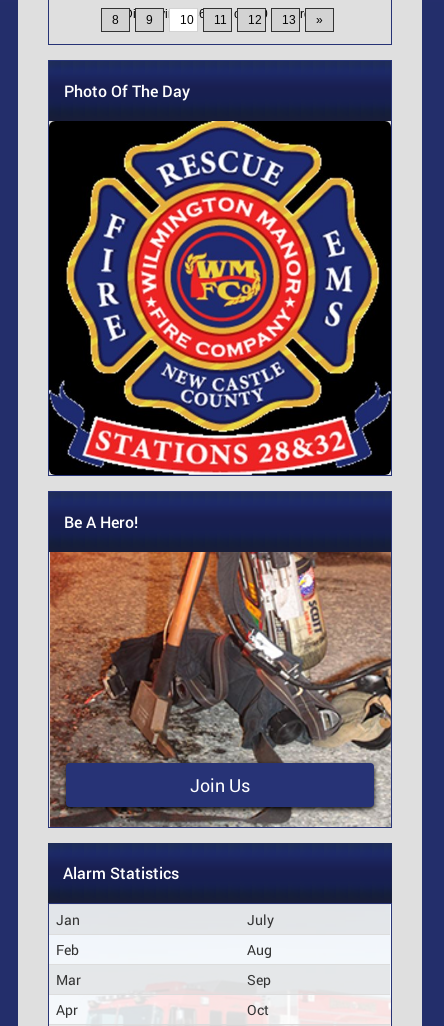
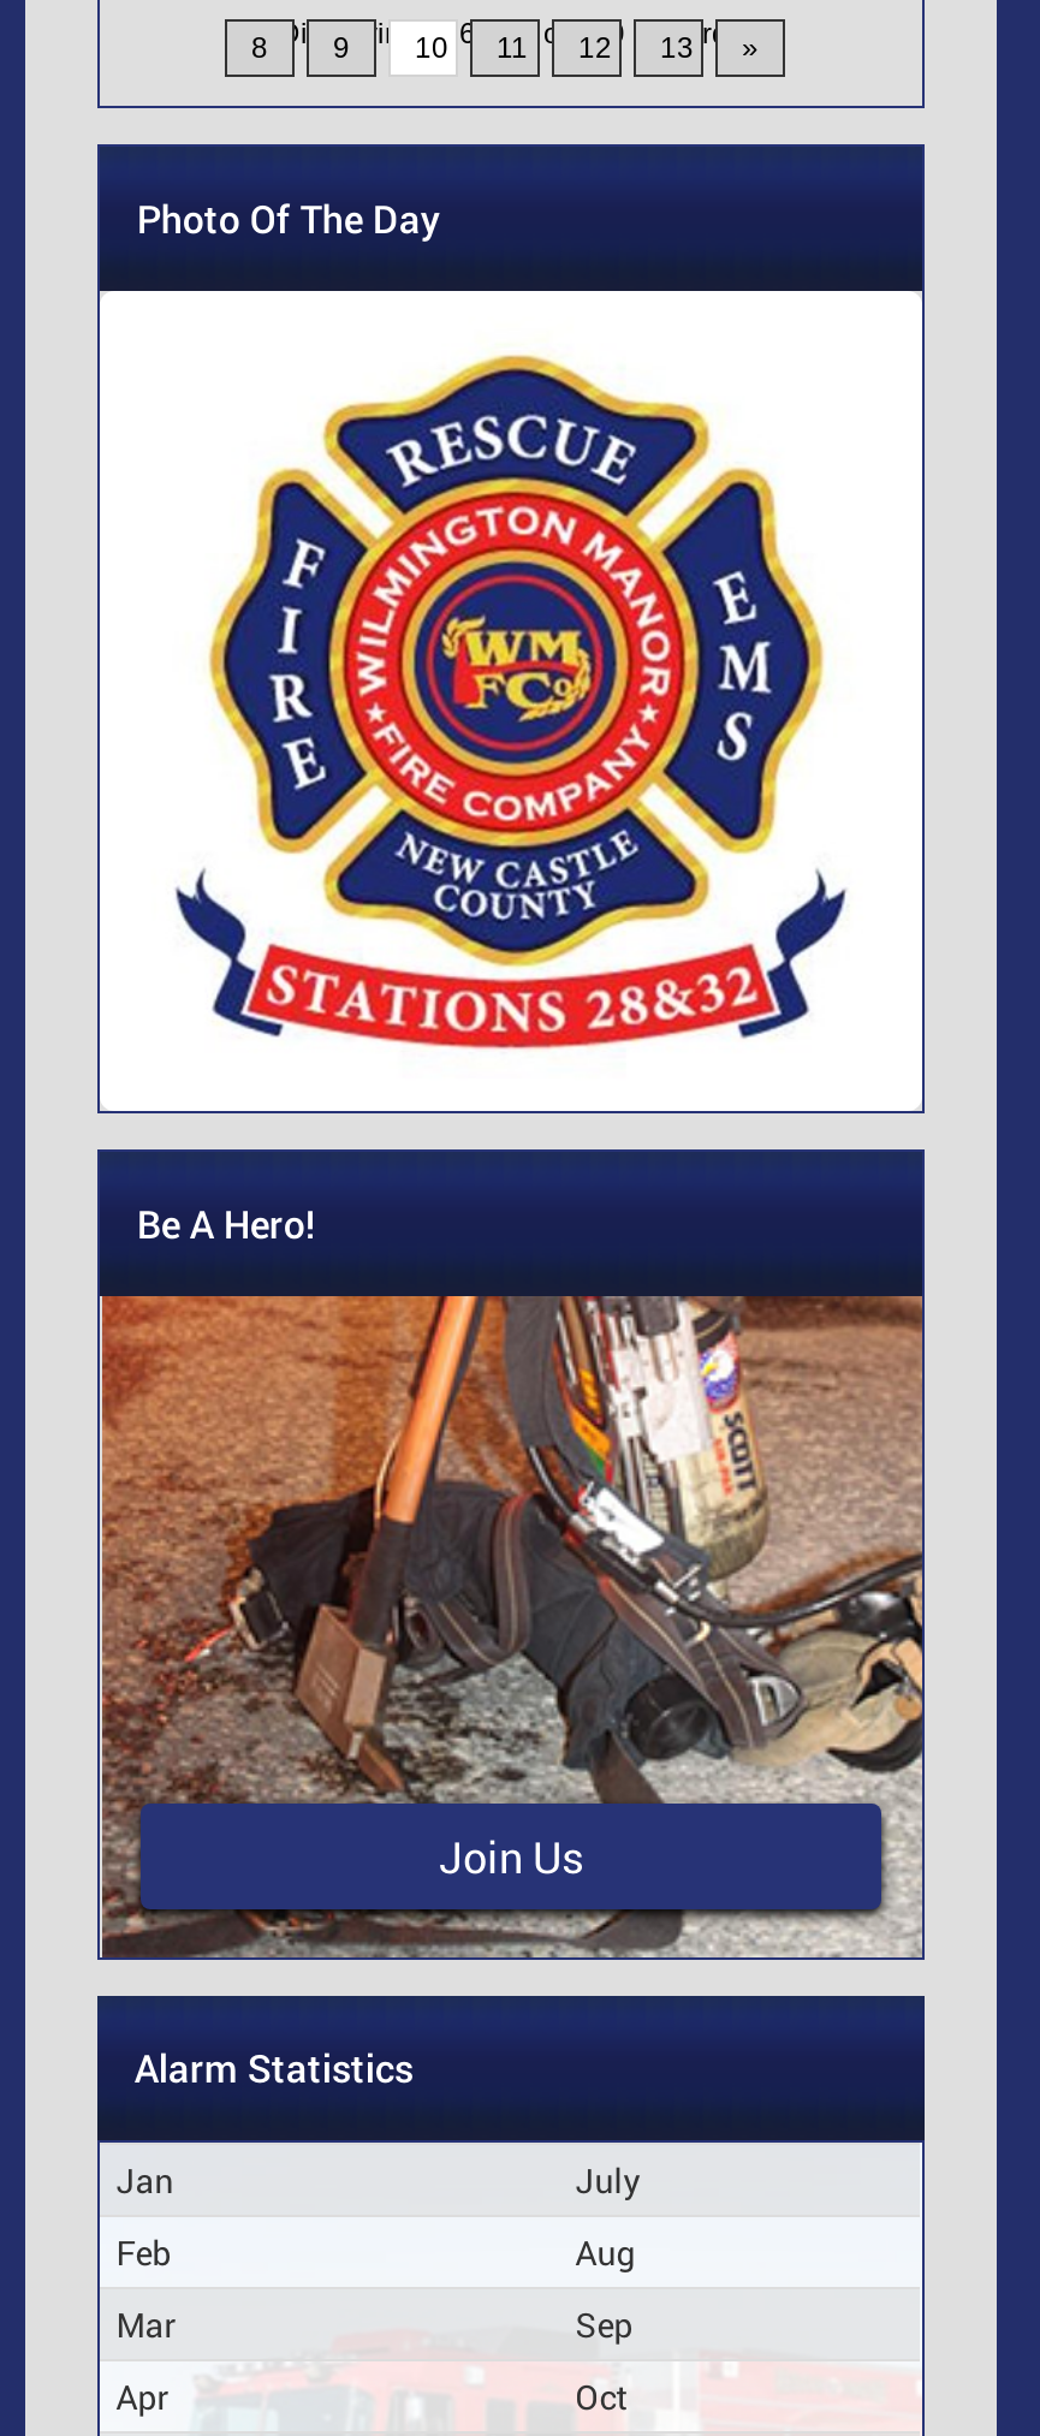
[48,120,392,476] [image] -> [100,289,922,1111] [image]

